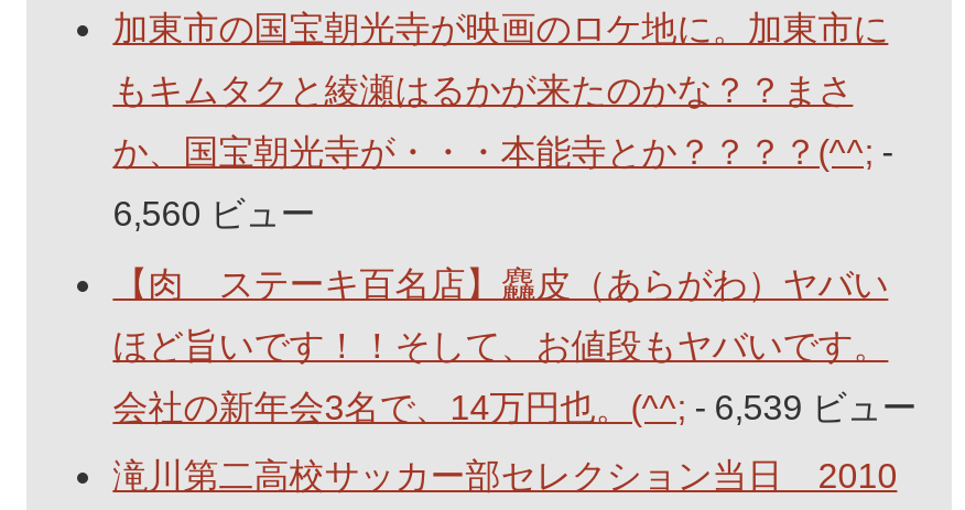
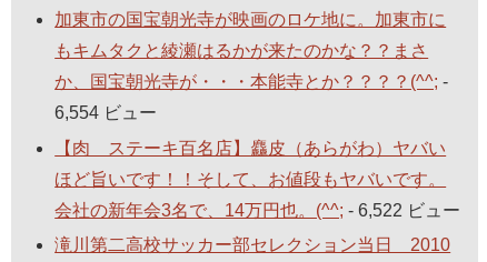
[113,196,315,233] 6,560 ビュー -> [55,104,157,122] 6,554 ビュー
[113,388,917,425] 会社の新年会3名で、14万円也。(^^; - 6,539 ビュー -> [55,200,461,219] 会社の新年会3名で、14万円也。(^^; - 6,522 ビュー

